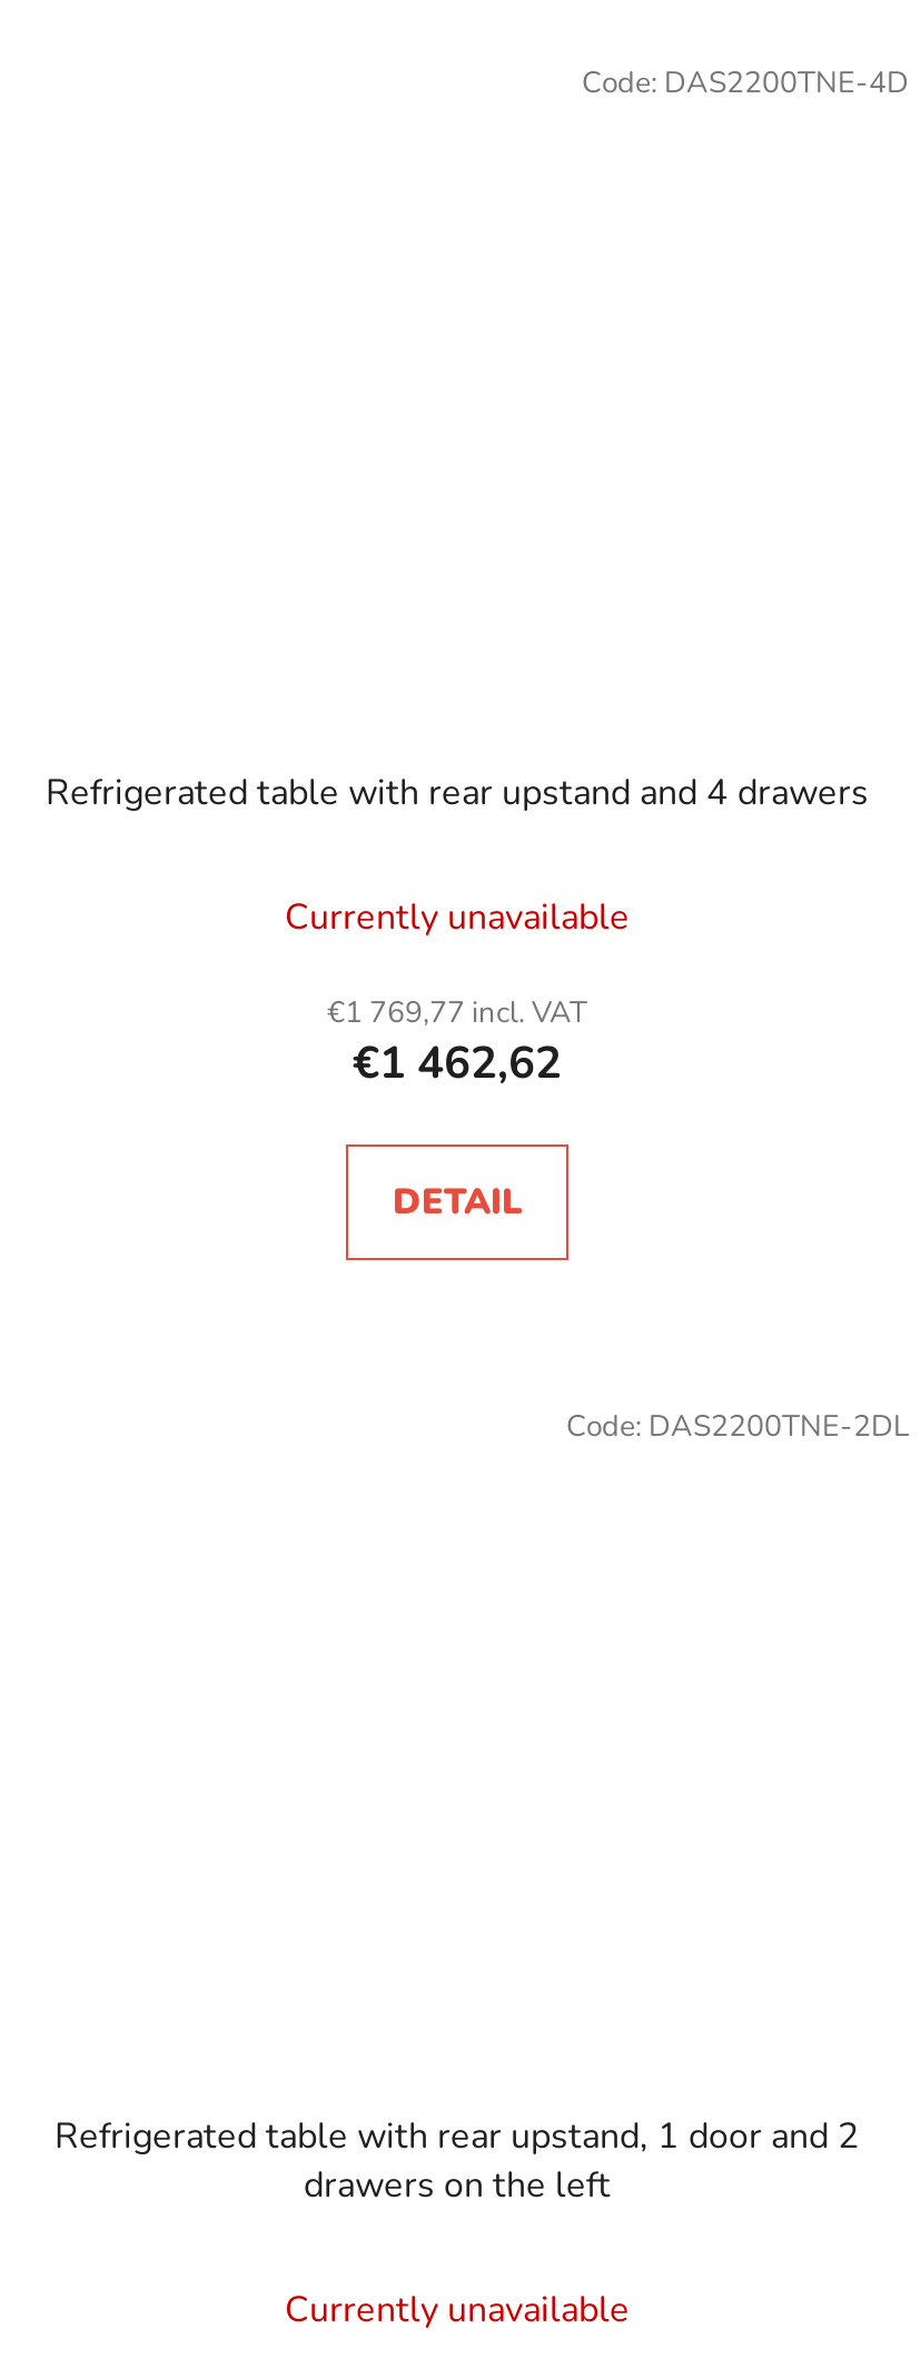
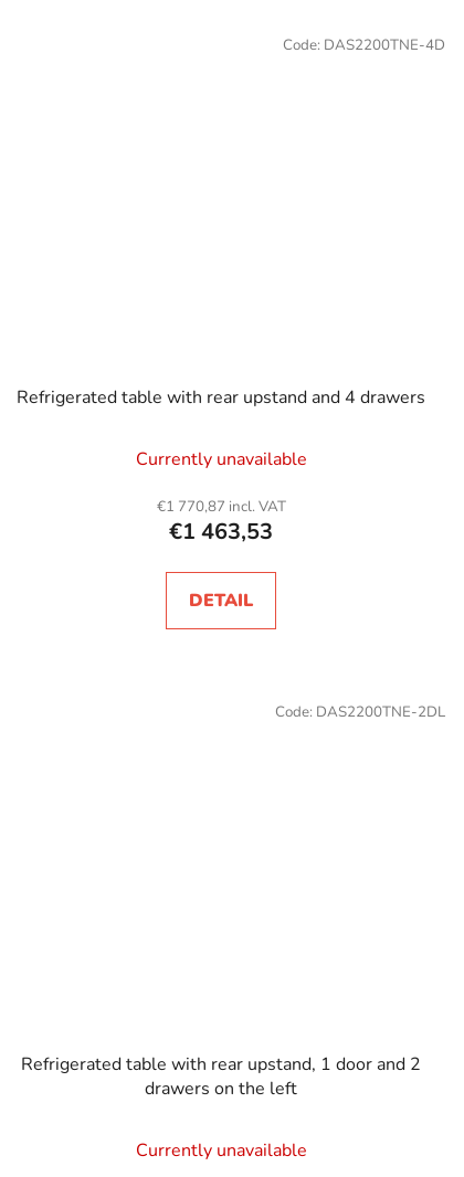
[327,993,587,1033] €1 769,77 incl. VAT -> [156,497,286,516] €1 770,87 incl. VAT
[353,1033,562,1093] €1 462,62 -> [169,516,273,546] €1 463,53

